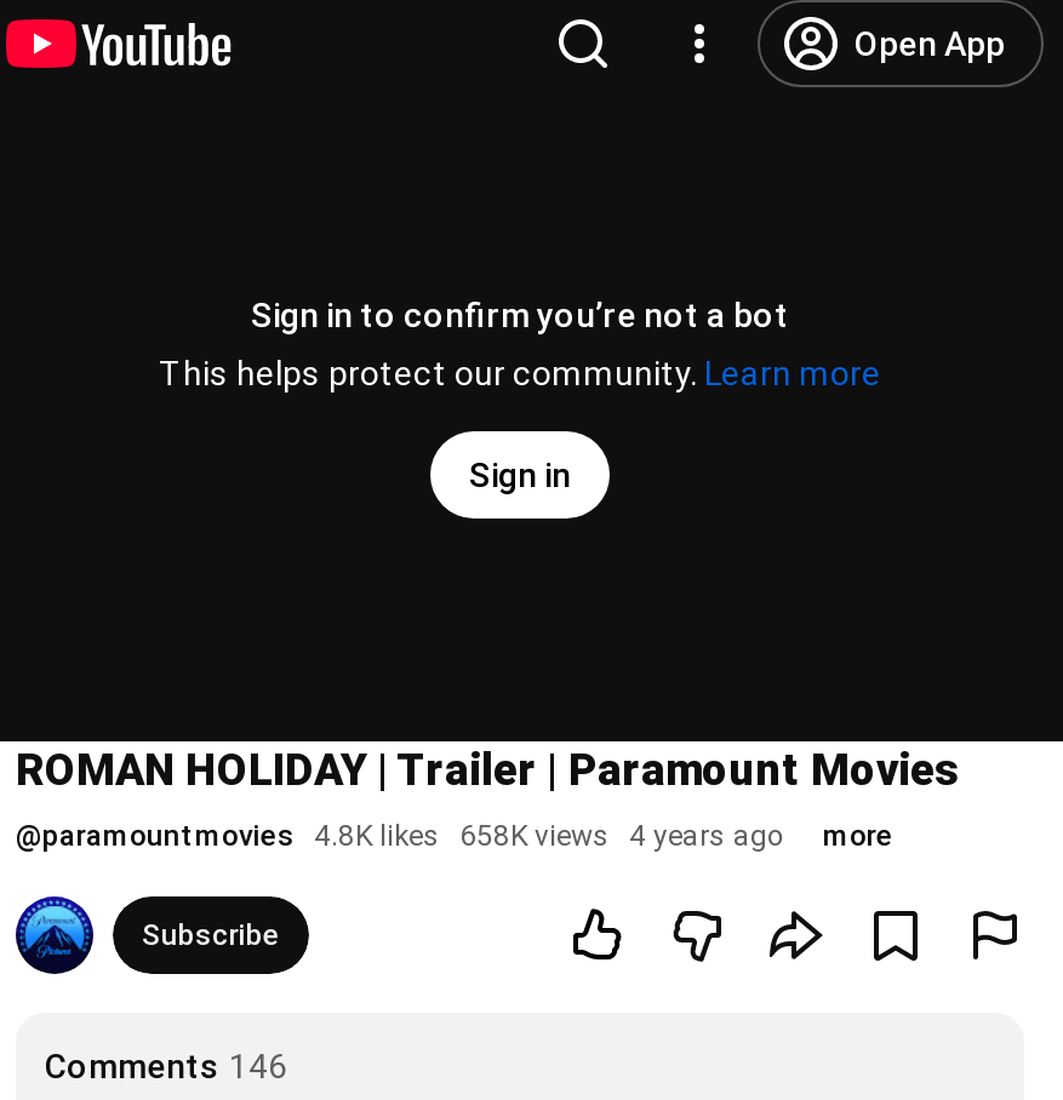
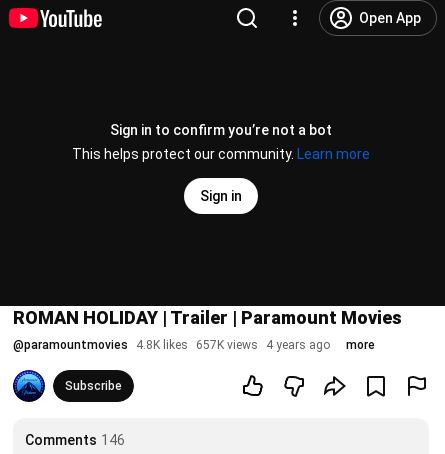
[16,819,784,853] @paramountmovies 4.8K likes 658K views 4 years ago -> [13,338,330,352] @paramountmovies 4.8K likes 657K views 4 years ago

